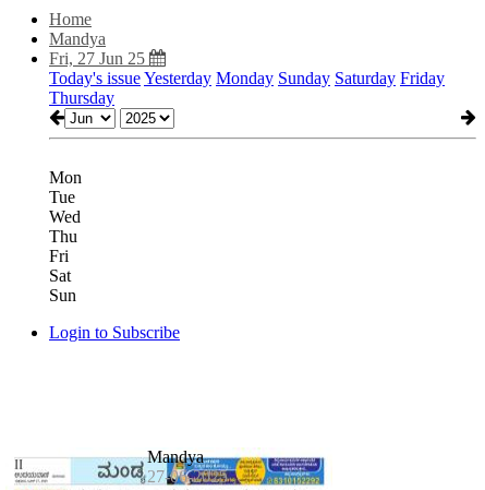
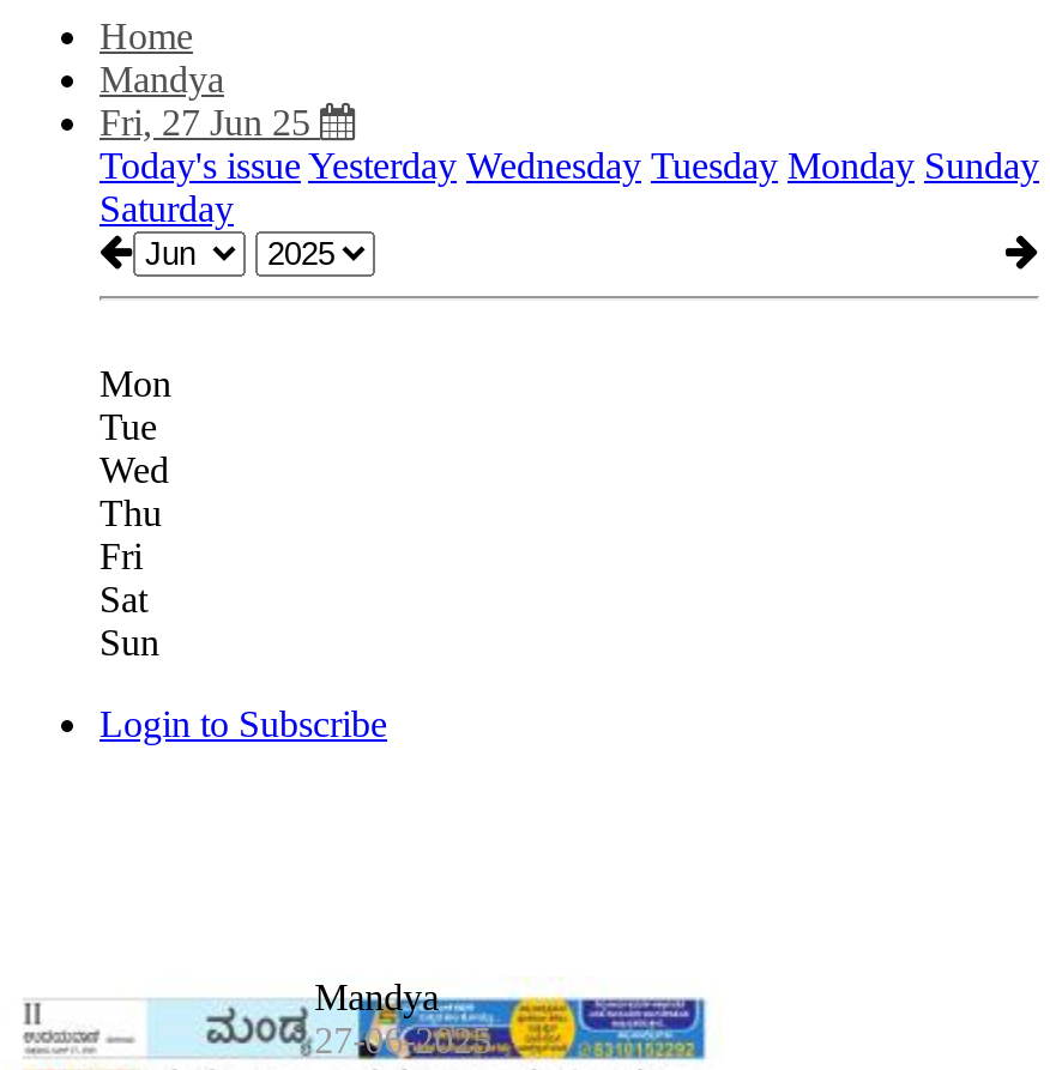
[49,69,445,107] Today's issue Yesterday Monday Sunday Saturday Friday | Thursday -> [99,145,1039,229] Today's issue Yesterday Wednesday Tuesday Monday Sunday | Saturday

